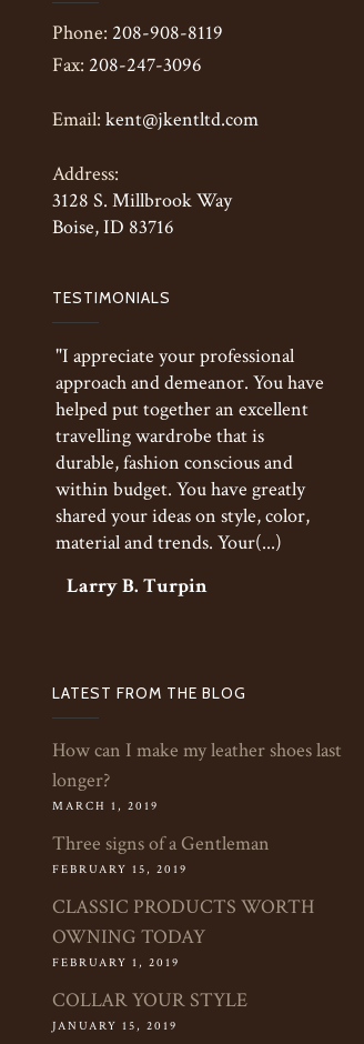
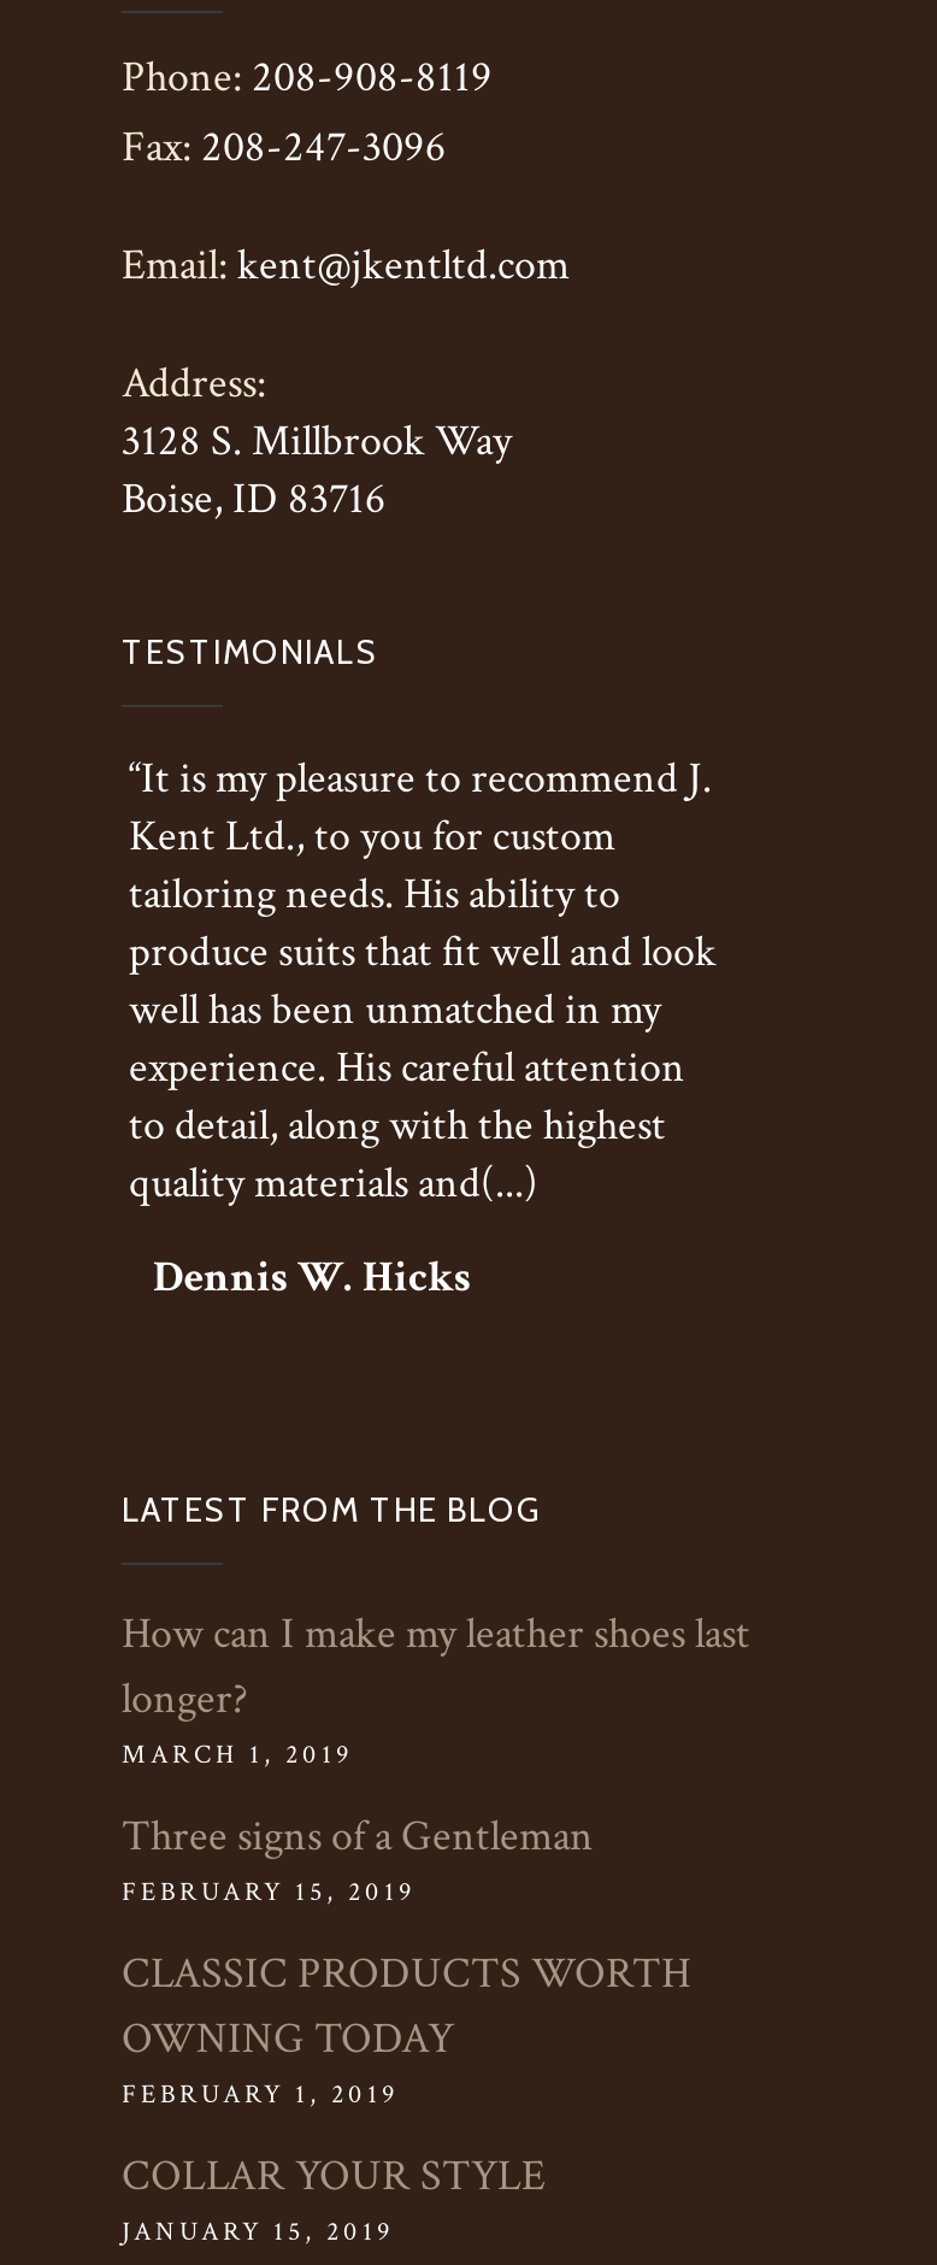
[55,343,324,555] "I appreciate your professional | approach and demeanor. You have | helped put together an excellent | travelling wardrobe that is | durable, fashion conscious and | within budget. You have greatly | shared your ideas on style, color, | material and trends. Your(...) -> [129,751,717,1211] “It is my pleasure to recommend J. | Kent Ltd., to you for custom | tailoring needs. His ability to | produce suits that fit well and look | well has been unmatched in my | experience. His careful attention | to detail, along with the highest | quality materials and(...)
[67,573,208,599] Larry B. Turpin -> [153,1249,471,1305] Dennis W. Hicks

